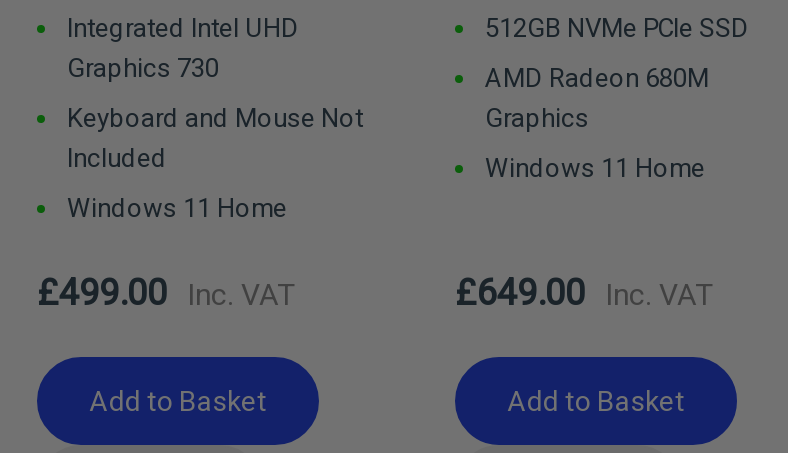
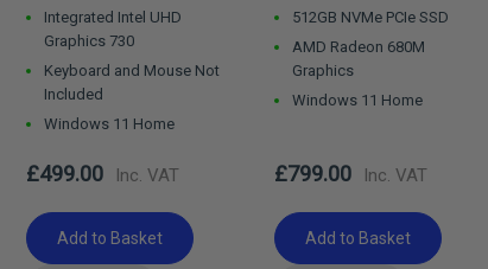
[455,271,585,313] £649.00 -> [274,161,351,186] £799.00

